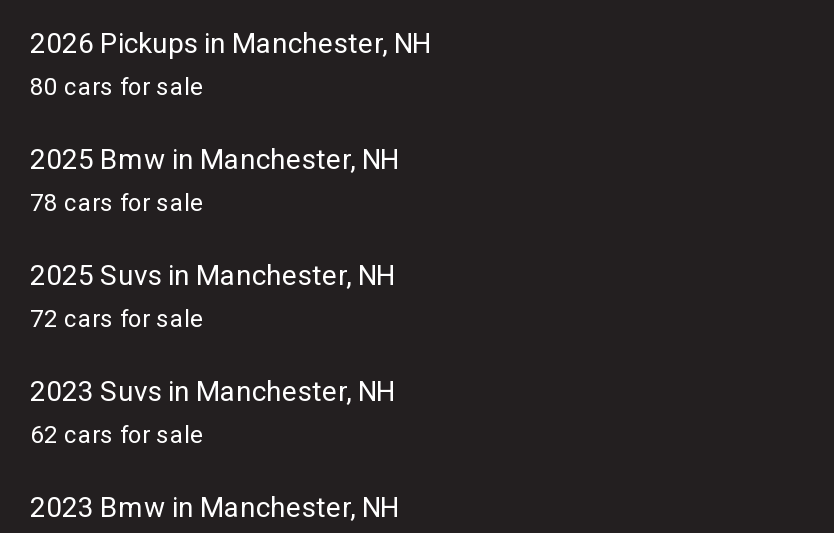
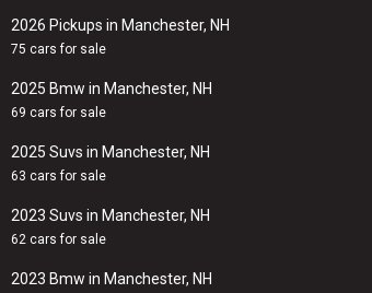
[30,73,204,101] 80 cars for sale -> [11,42,106,57] 75 cars for sale
[30,189,204,217] 78 cars for sale -> [11,105,106,120] 69 cars for sale
[30,305,204,333] 72 cars for sale -> [11,168,106,184] 63 cars for sale

